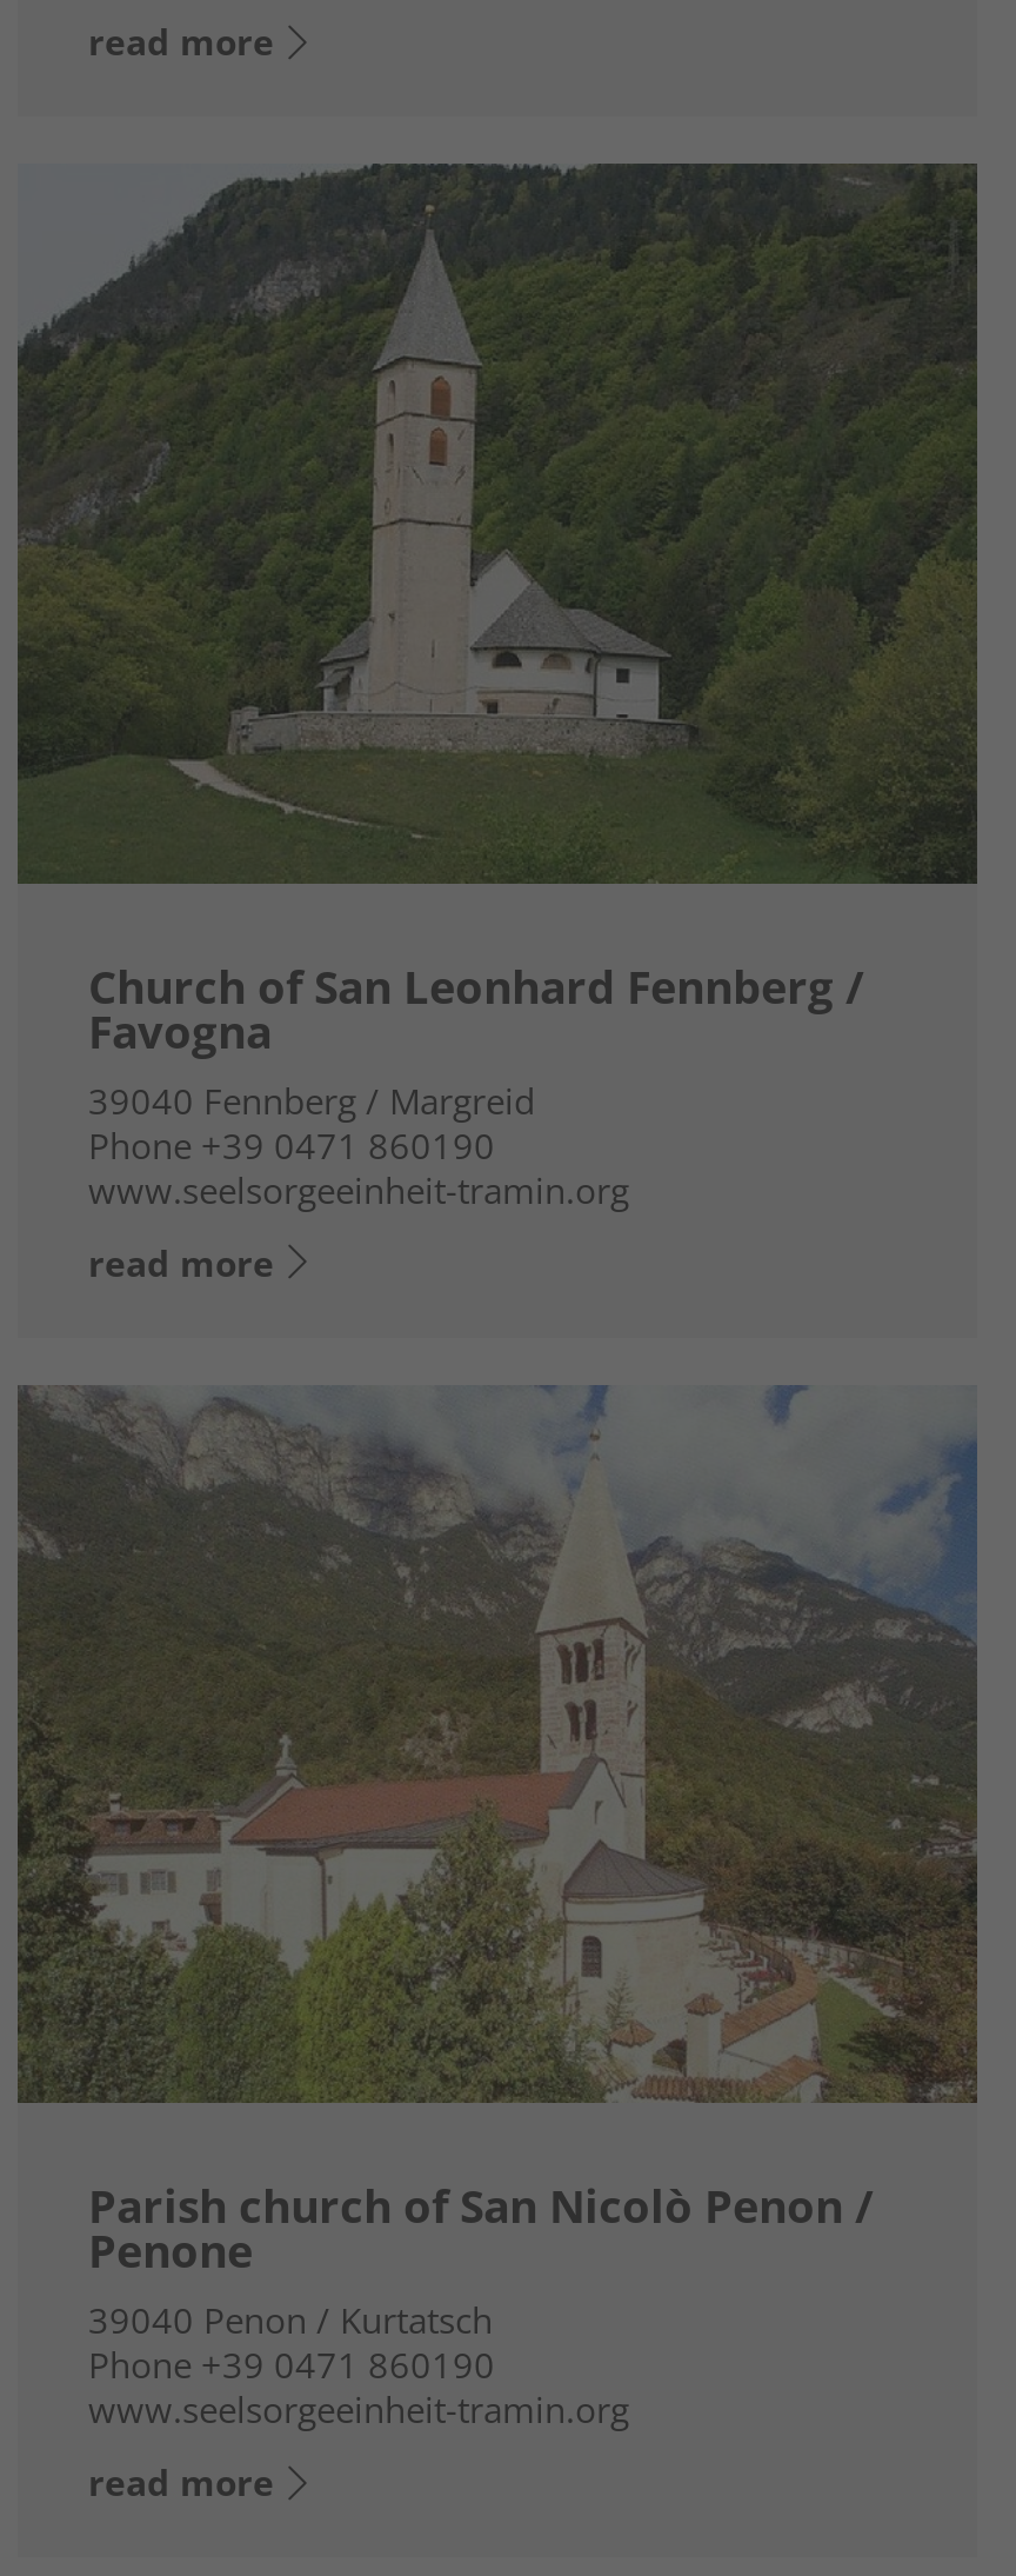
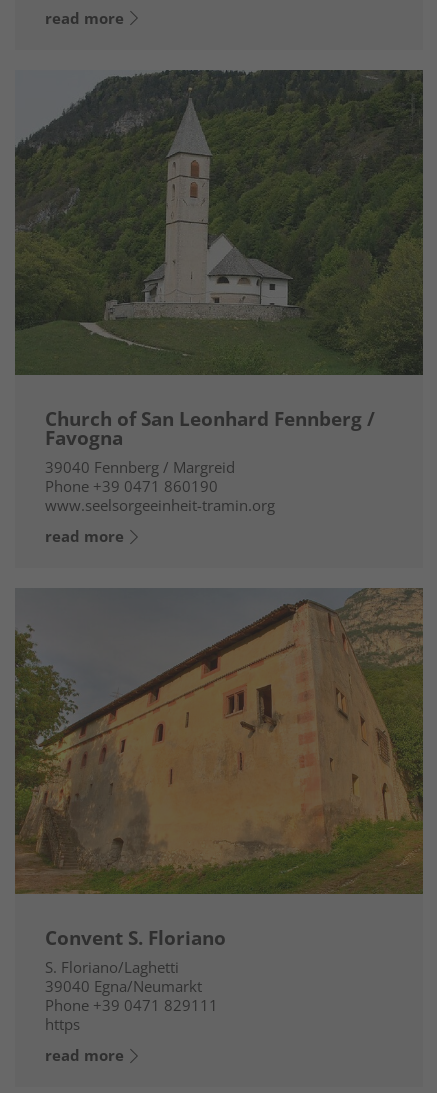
[18,1384,980,2434] [image] | Parish church of San Nicolò Penon / | Penone | 39040 Penon / Kurtatsch | Phone +39 0471 860190 | www.seelsorgeeinheit-tramin.org -> [15,587,424,1034] [image] | Convent S. Floriano | S. Floriano/Laghetti | 39040 Egna/Neumarkt | Phone +39 0471 829111 | https

